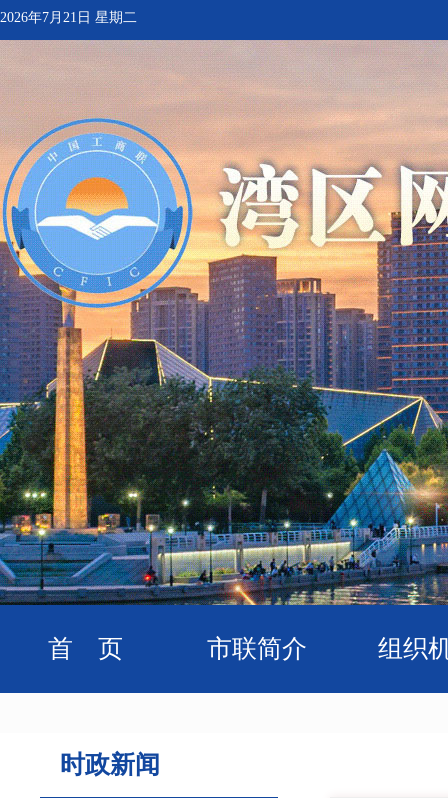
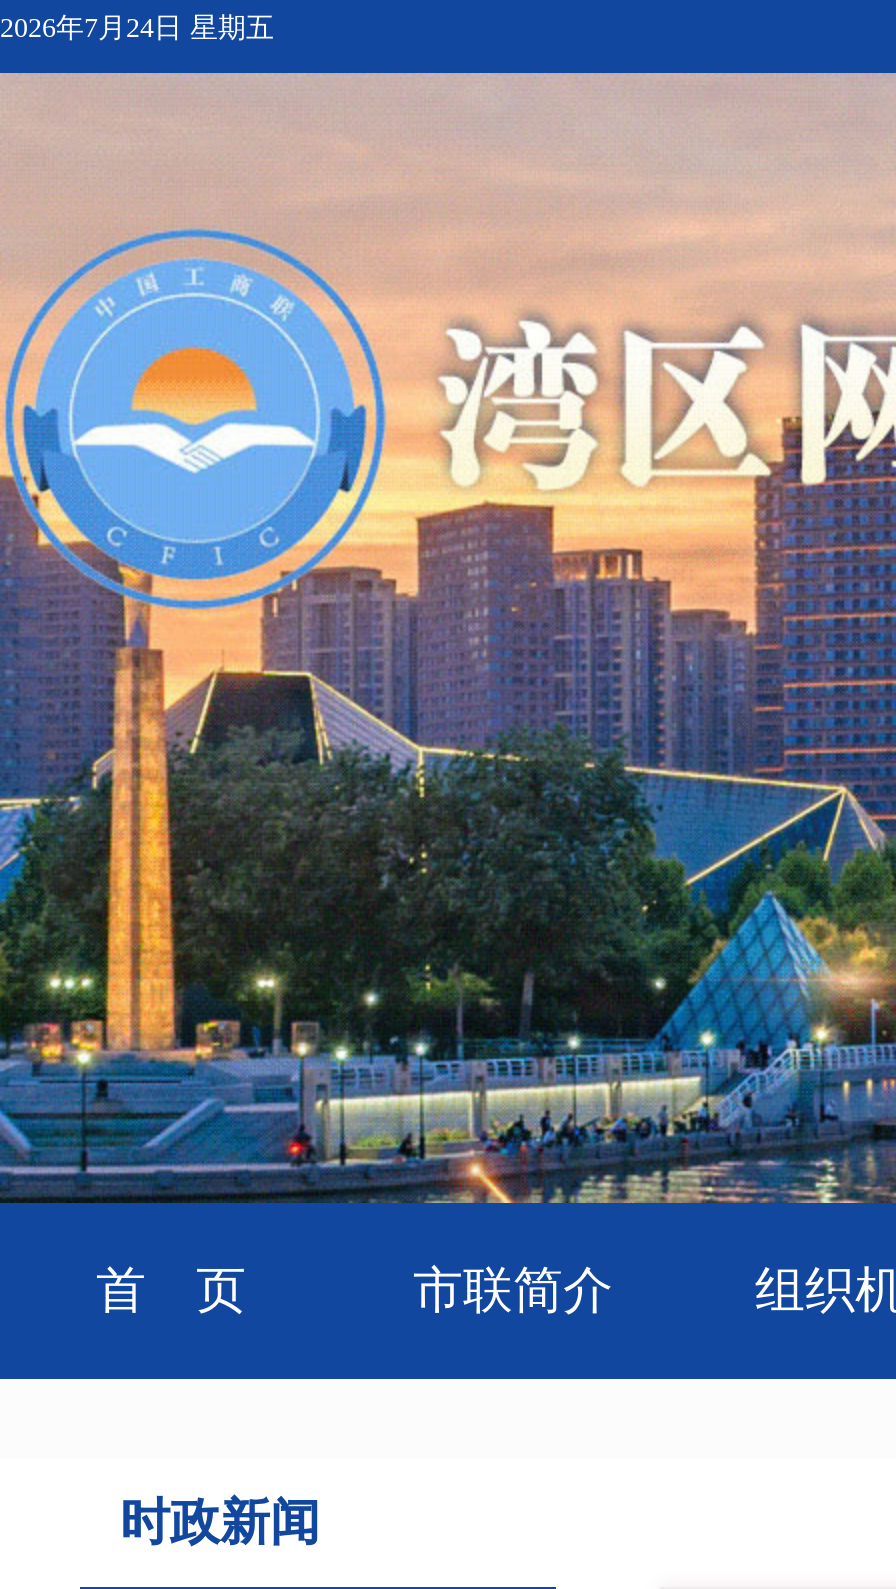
[0,10,137,25] 2026年7月21日 星期二 -> [0,13,274,43] 2026年7月24日 星期五

